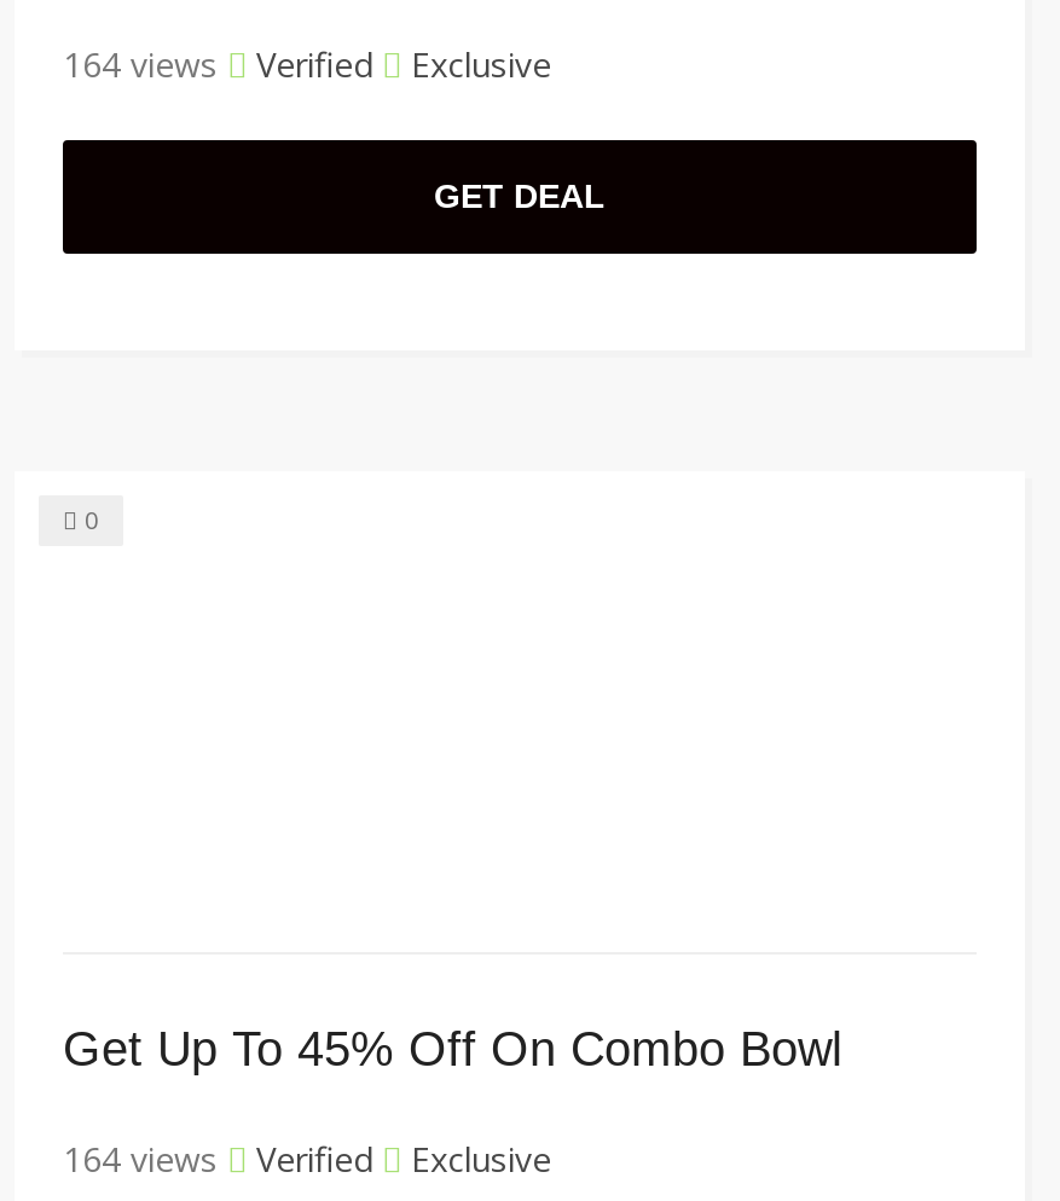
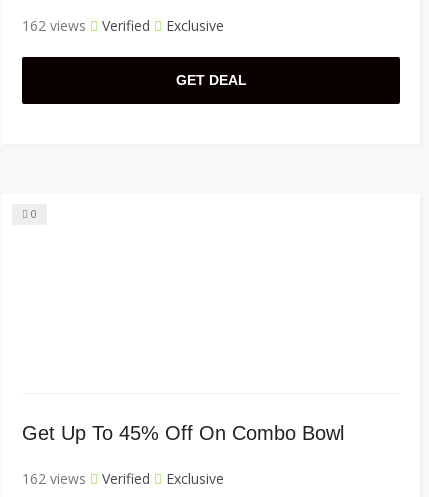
[63,42,551,88] 164 views Verified Exclusive -> [22,16,224,35] 162 views Verified Exclusive
[63,1137,551,1183] 164 views Verified Exclusive -> [22,469,224,488] 162 views Verified Exclusive

